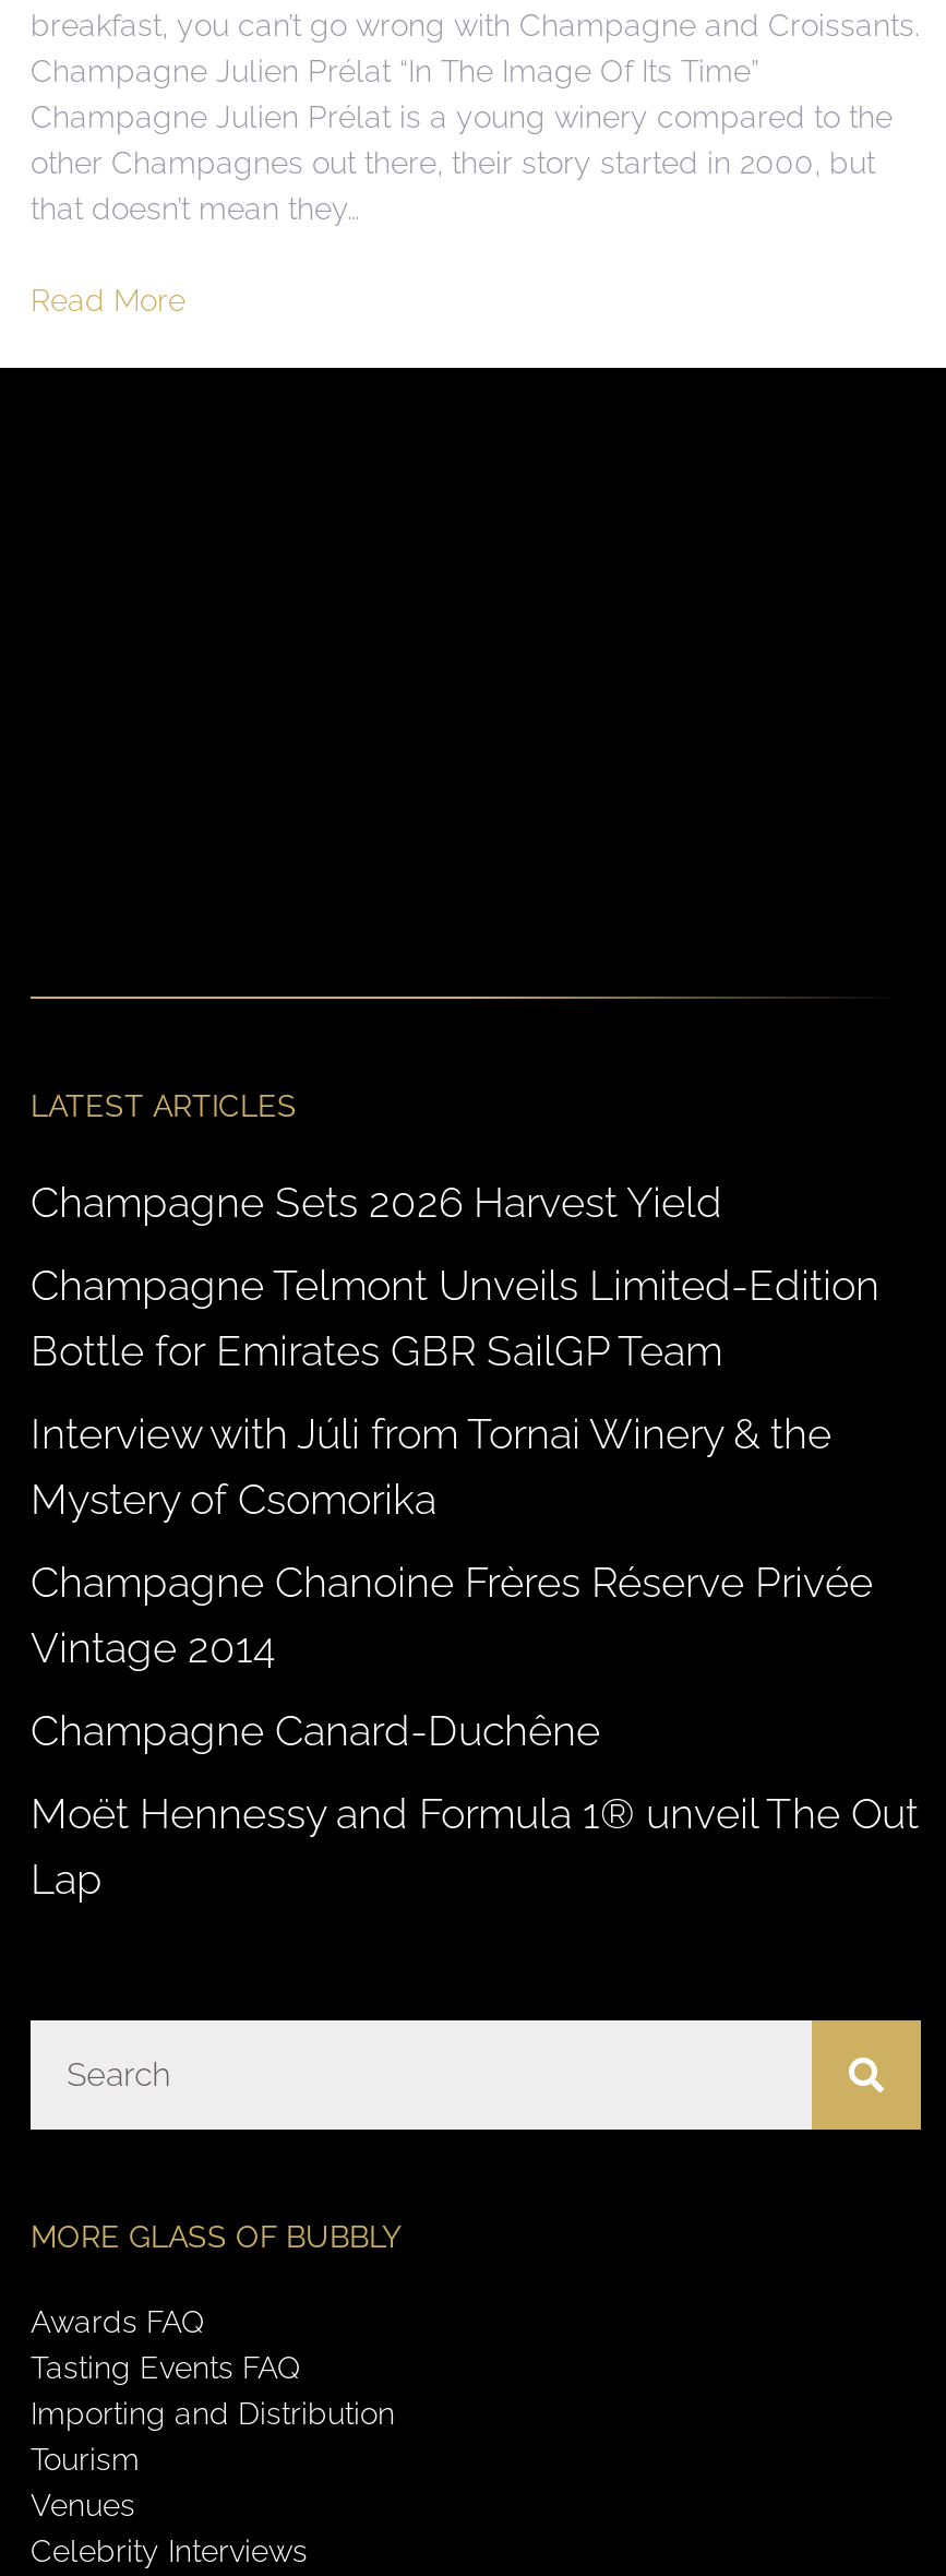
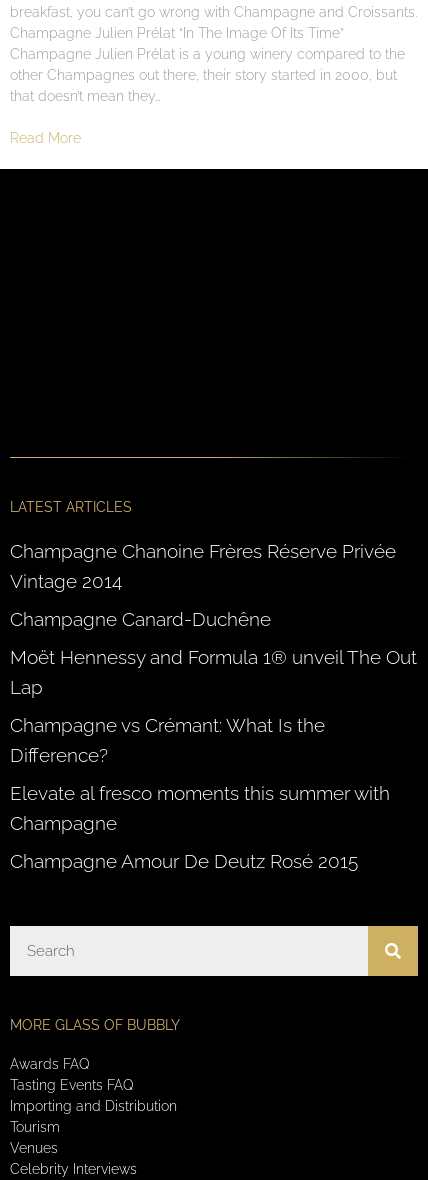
[31,1179,879,1524] Champagne Sets 2026 Harvest Yield | Champagne Telmont Unveils Limited-Edition | Bottle for Emirates GBR SailGP Team | Interview with Júli from Tornai Winery & the | Mystery of Csomorika -> none
moved [31,1559,919,1904] -> [10,540,417,698]: Champagne Chanoine Frères Réserve Privée | Vintage 2014 | Champagne Canard-Duchêne | Moët Hennessy and Formula 1® unveil The Out | Lap
none -> [10,714,390,872] Champagne vs Crémant: What Is the | Difference? | Elevate al fresco moments this summer with | Champagne | Champagne Amour De Deutz Rosé 2015

